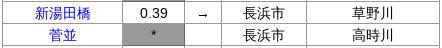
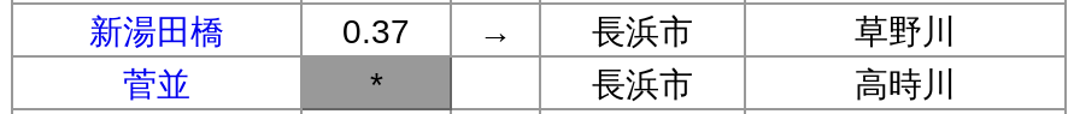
[139,5,167,21] 0.39 -> [342,12,410,50] 0.37

